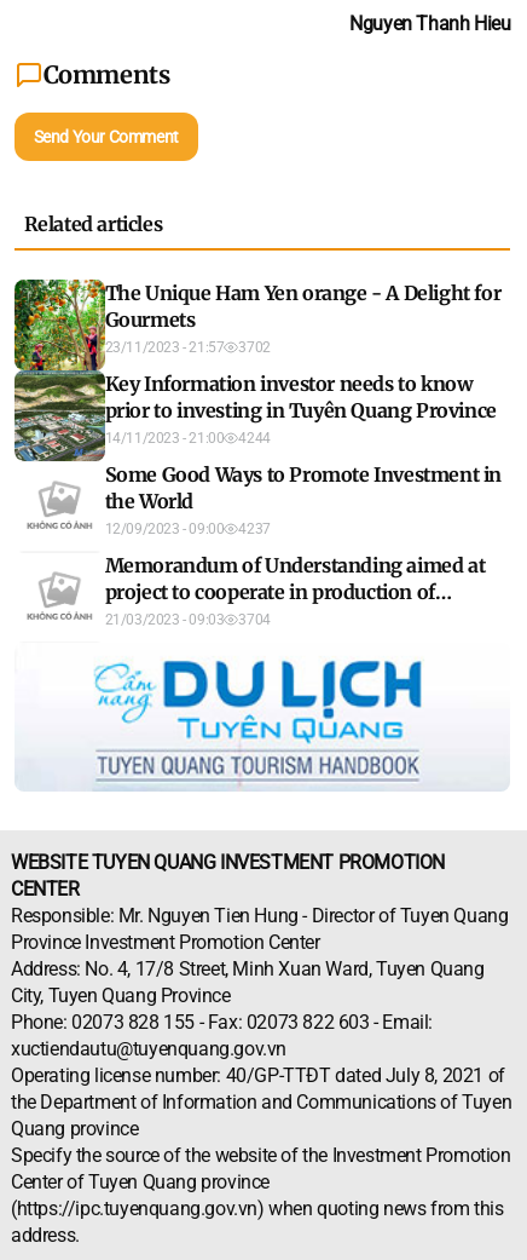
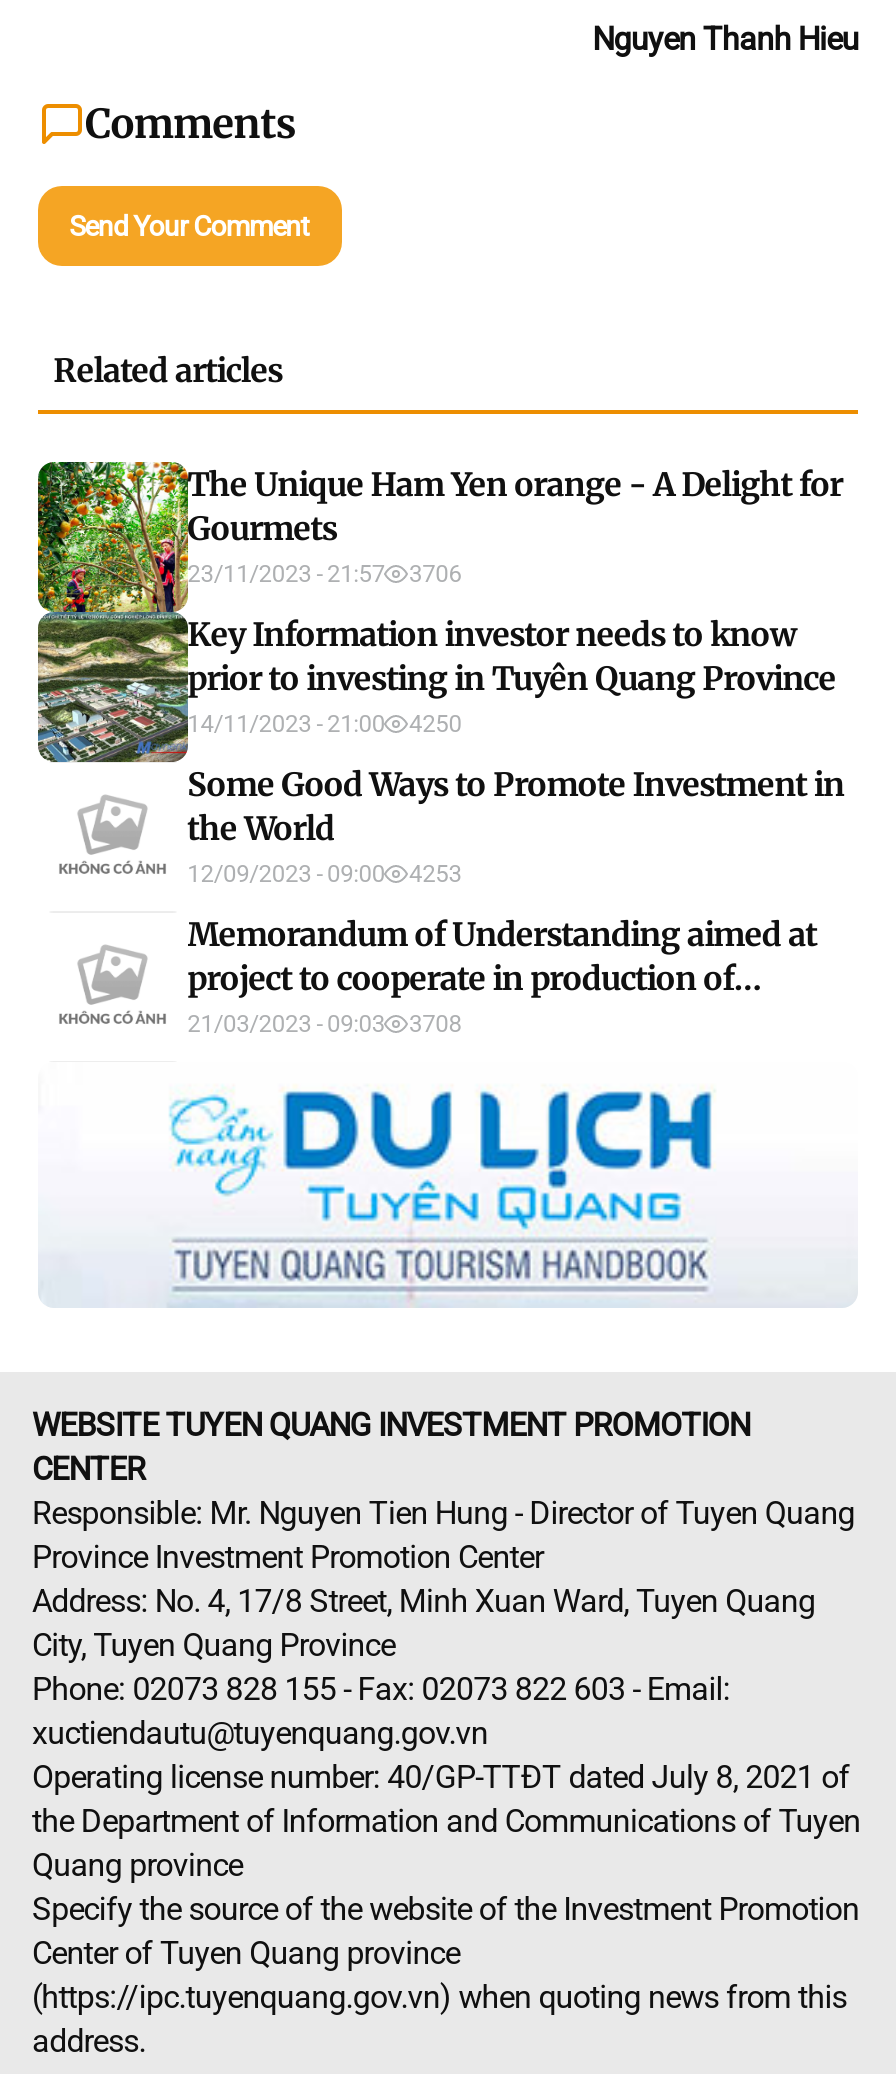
[105,339,271,356] 23/11/2023 - 21:57 3702 -> [187,560,462,588] 23/11/2023 - 21:57 3706
[239,430,271,447] 4244 -> [409,710,462,738] 4250
[105,521,271,538] 12/09/2023 - 09:00 4237 -> [187,860,462,888] 12/09/2023 - 09:00 4253
[239,611,271,628] 3704 -> [409,1010,462,1038] 3708

